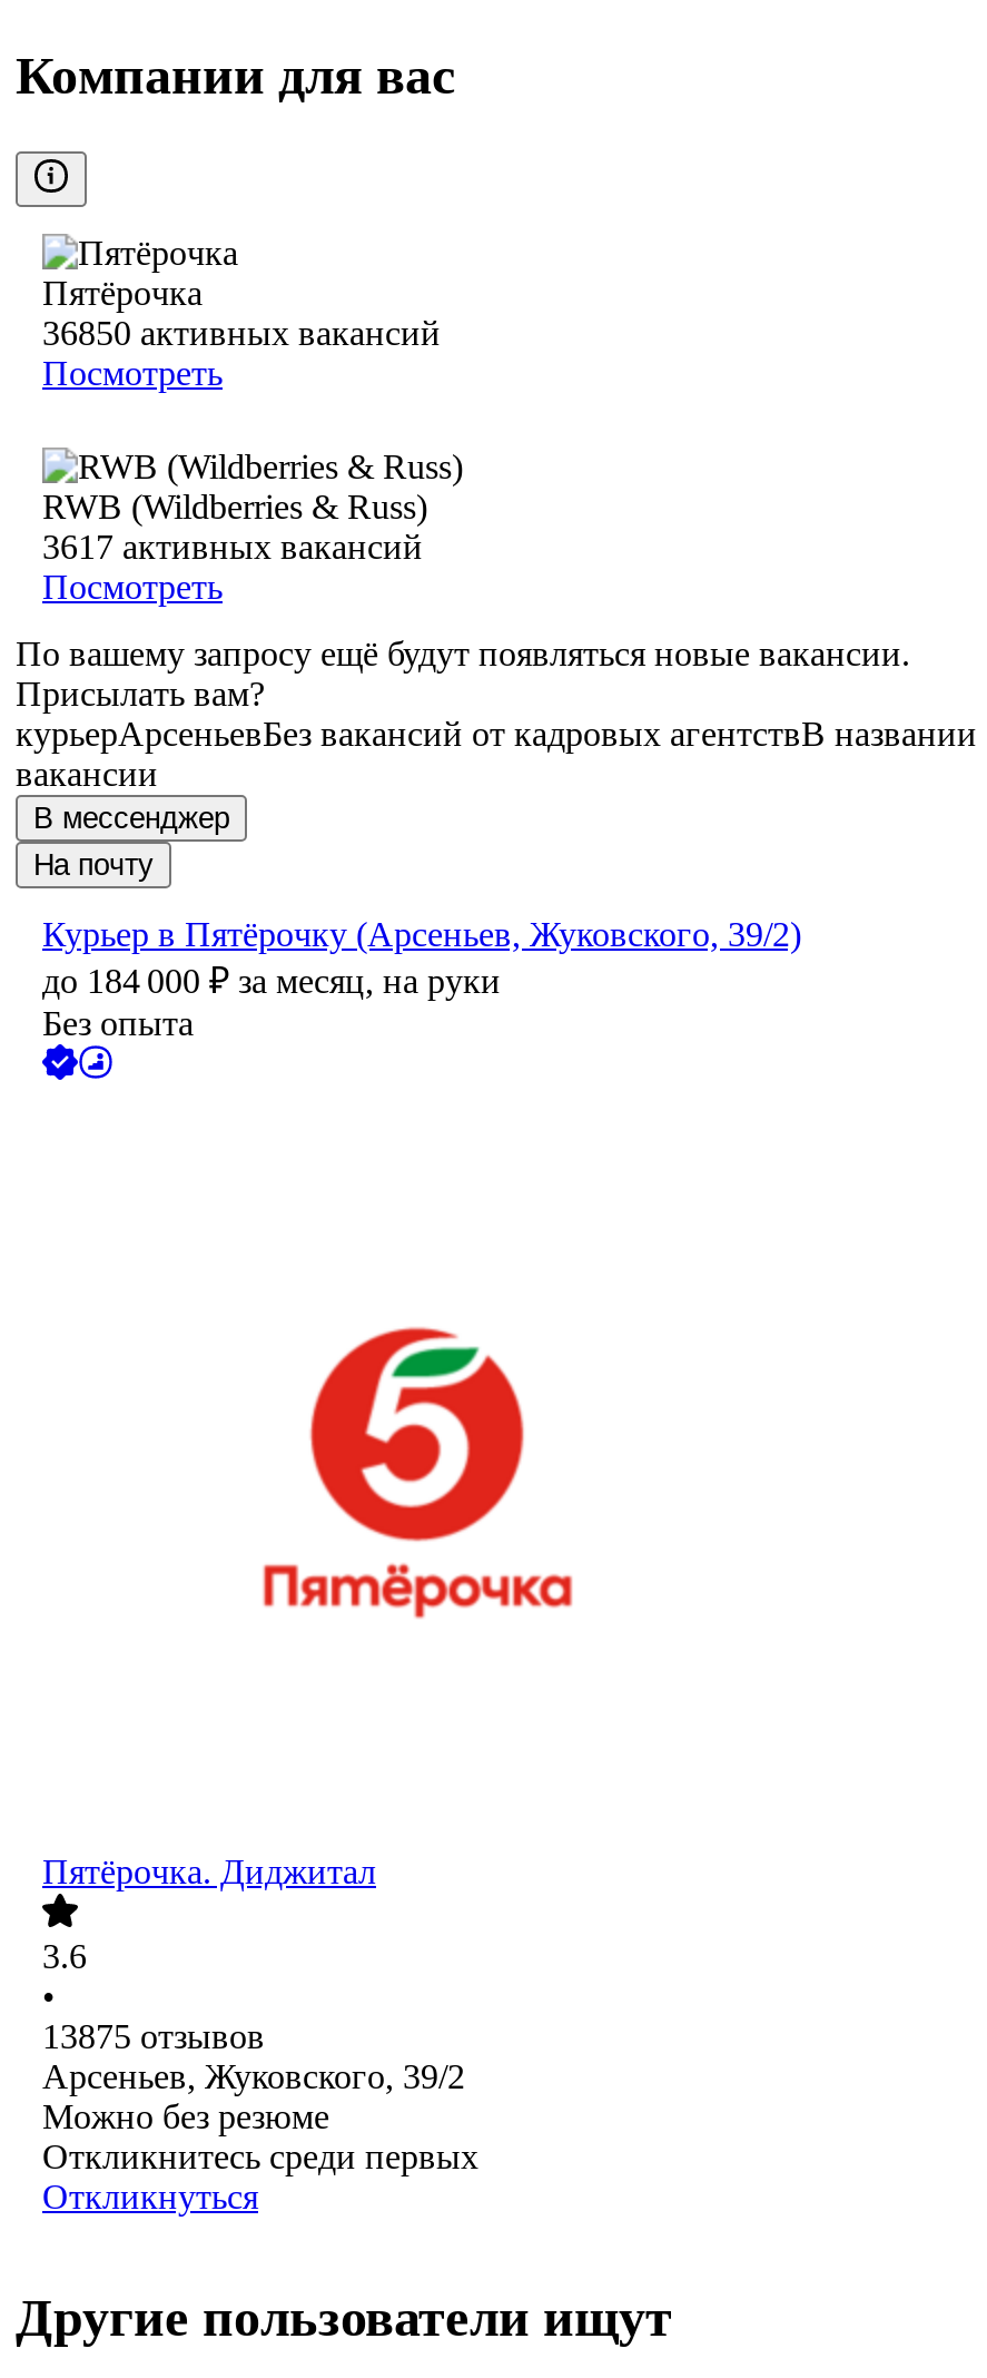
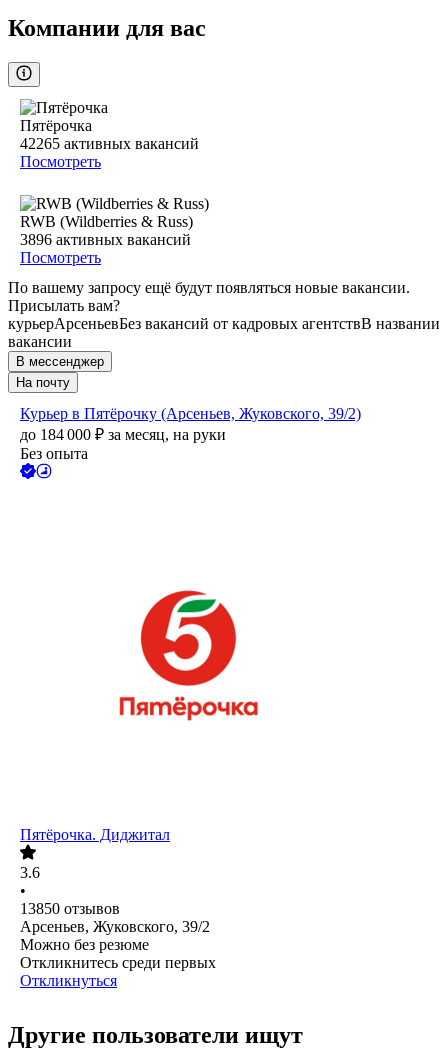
[42,315,441,352] 36850 активных вакансий -> [20,135,199,152] 42265 активных вакансий
[42,528,423,566] 3617 активных вакансий -> [20,231,191,248] 3896 активных вакансий
[42,2018,265,2056] 13875 отзывов -> [20,900,120,917] 13850 отзывов

